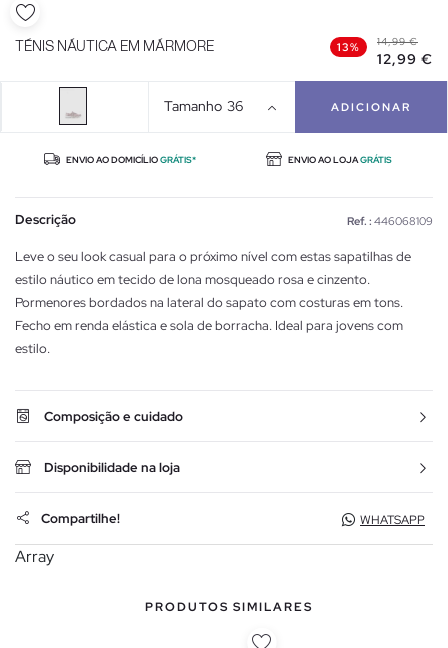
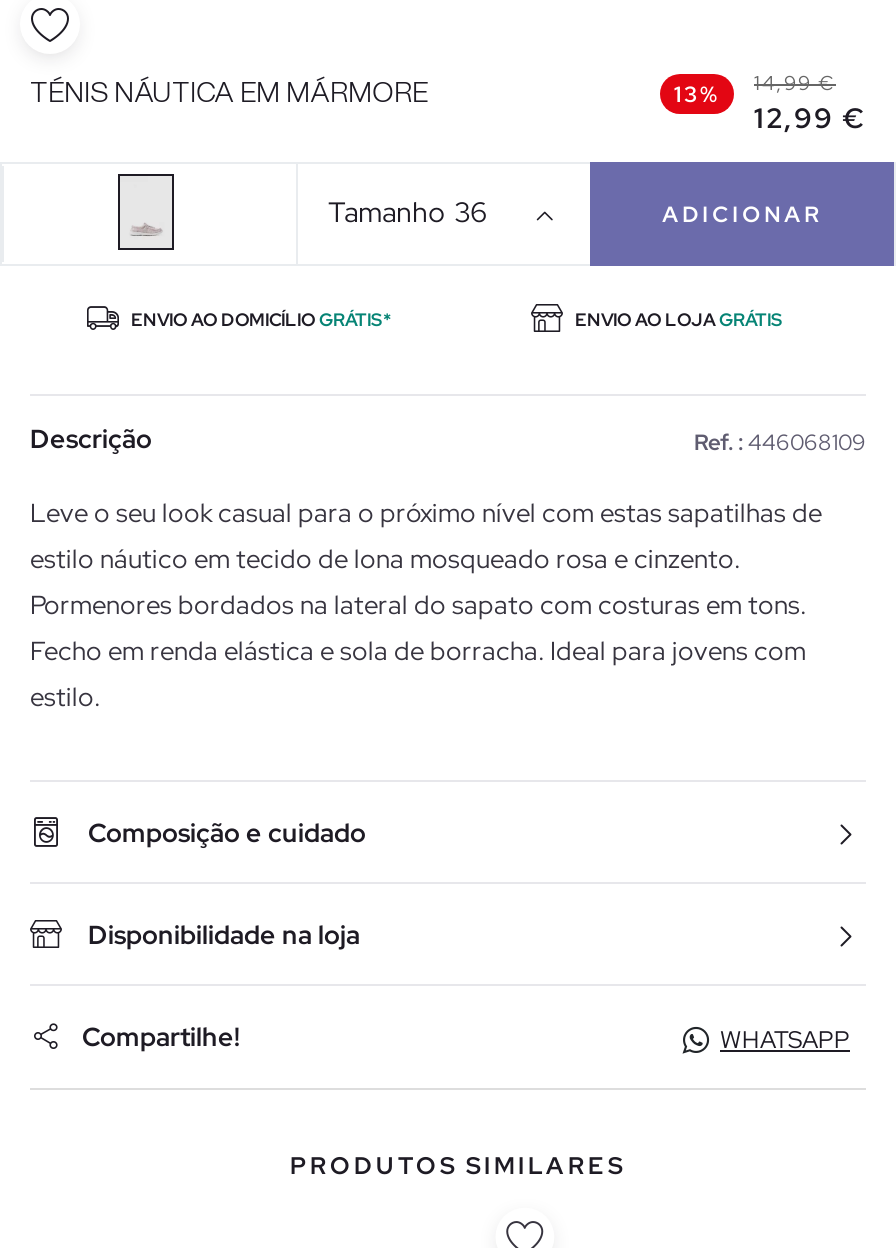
[15,546,54,567] Array -> none

